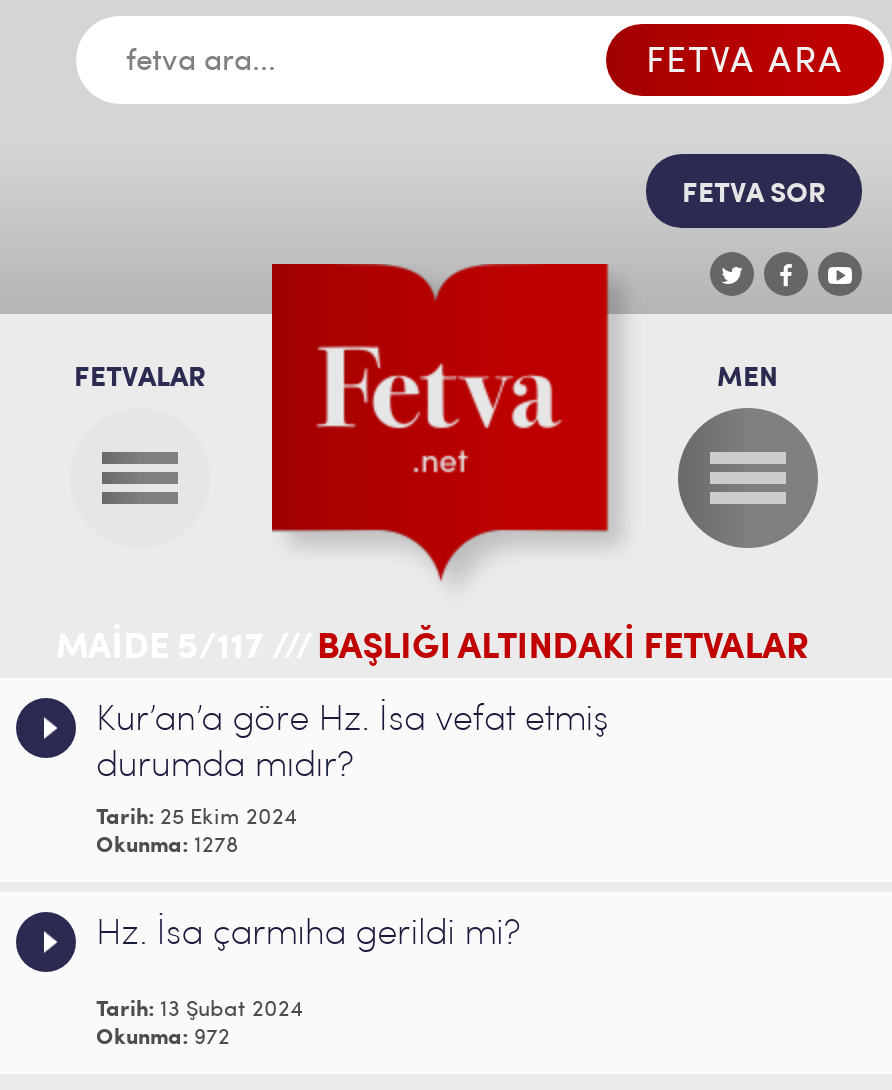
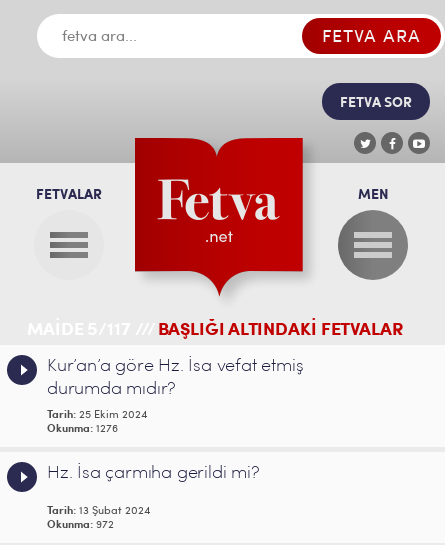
[96,836,238,858] Okunma: 1278 -> [47,424,118,435] Okunma: 1276

